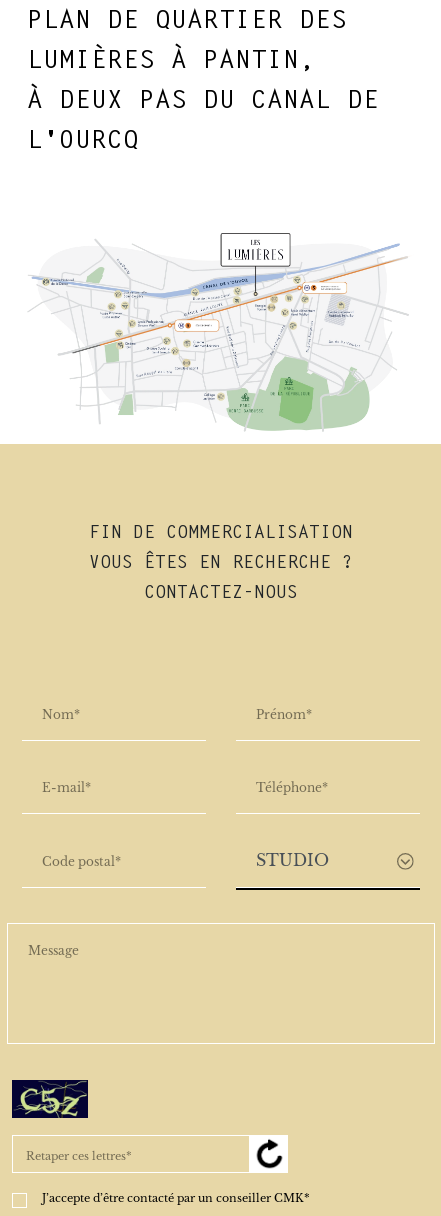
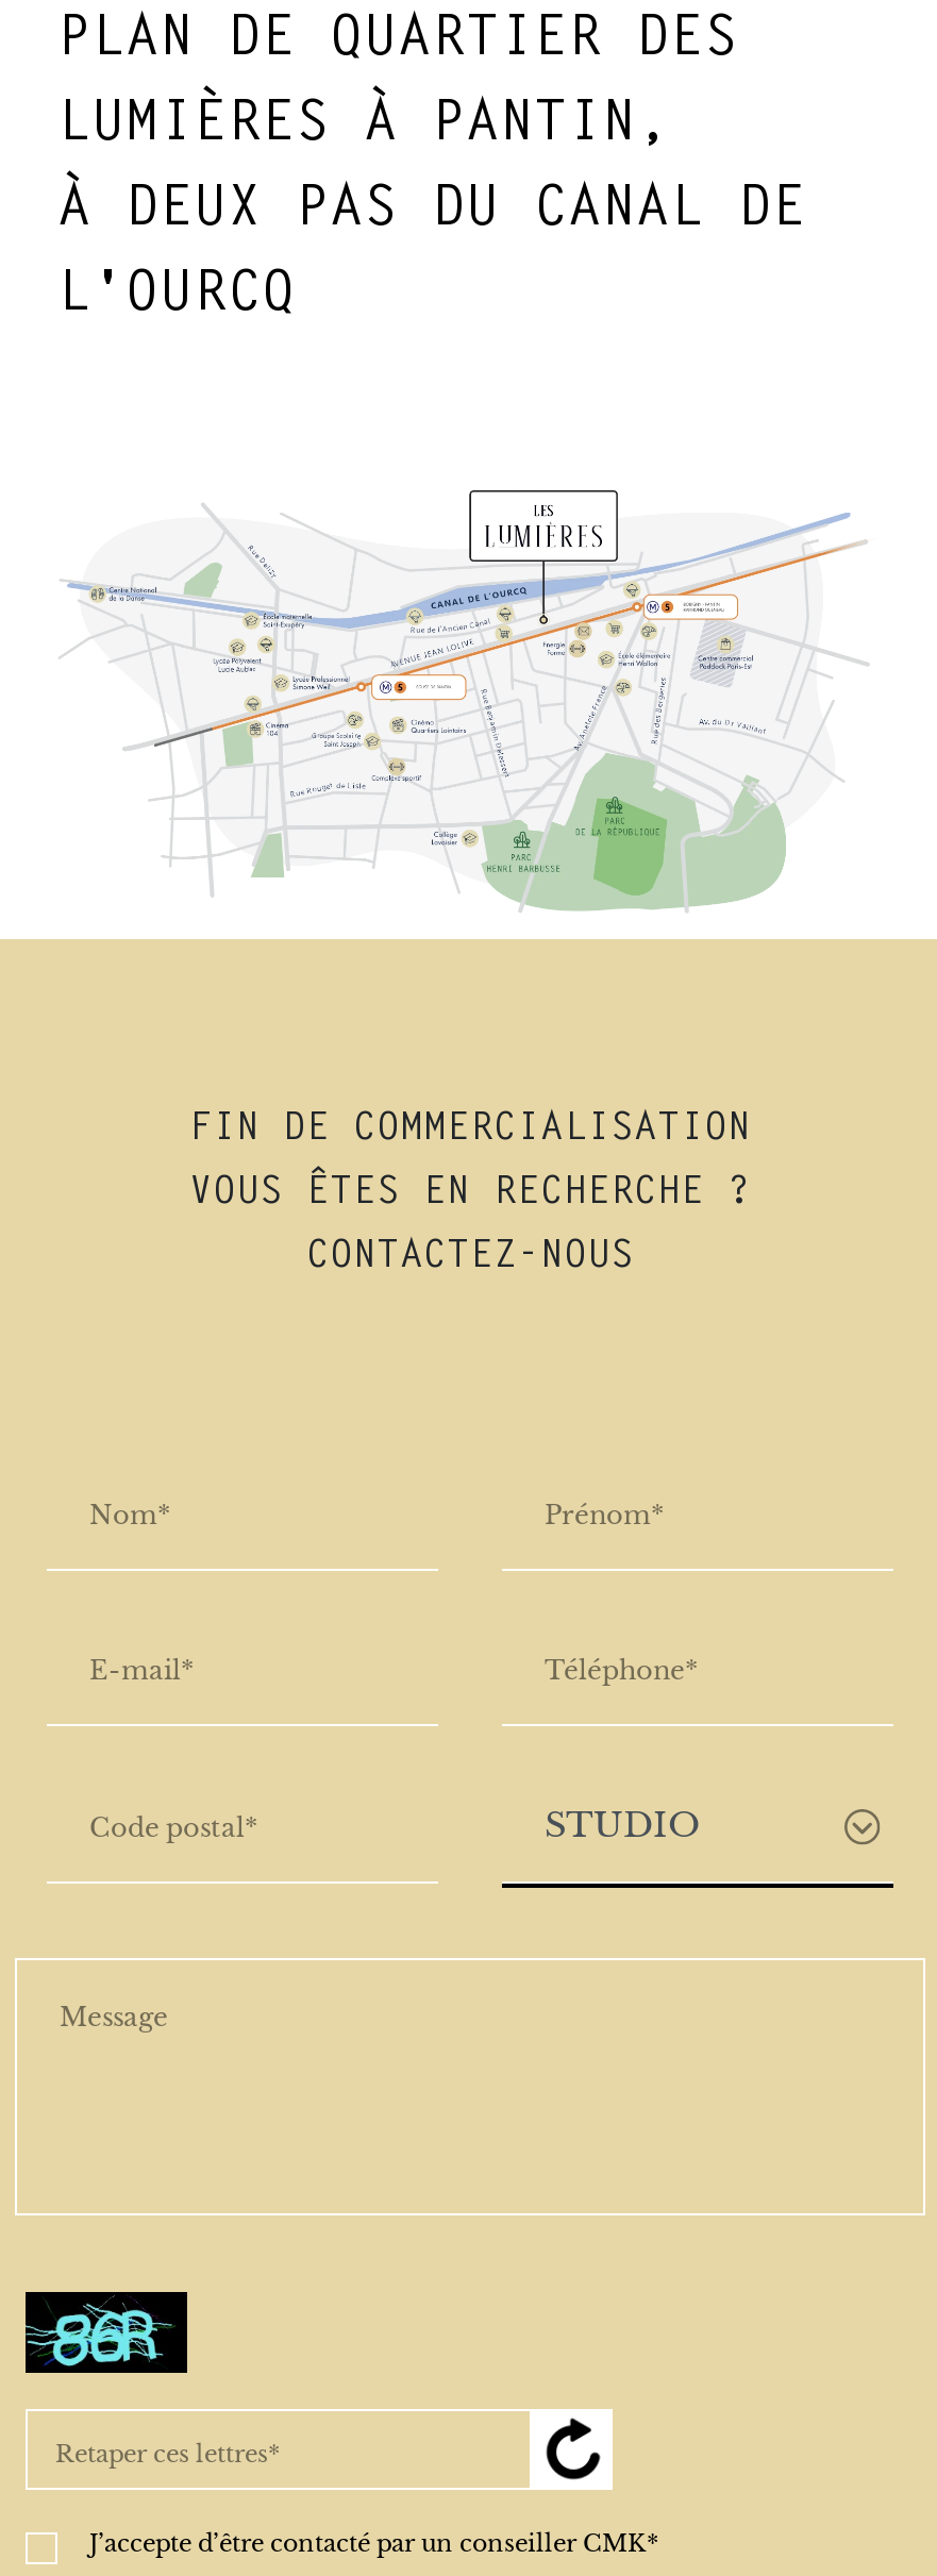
[12,1080,88,1118] [image] -> [26,2292,187,2373] [image]

